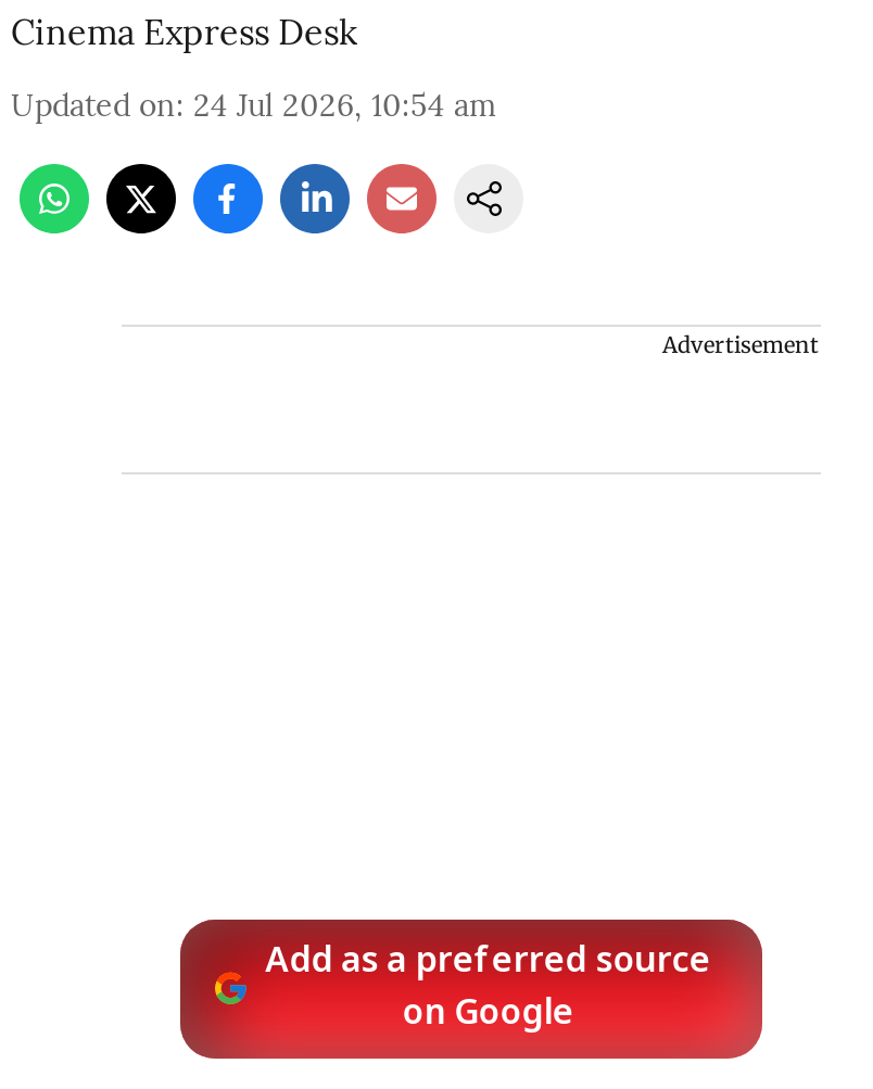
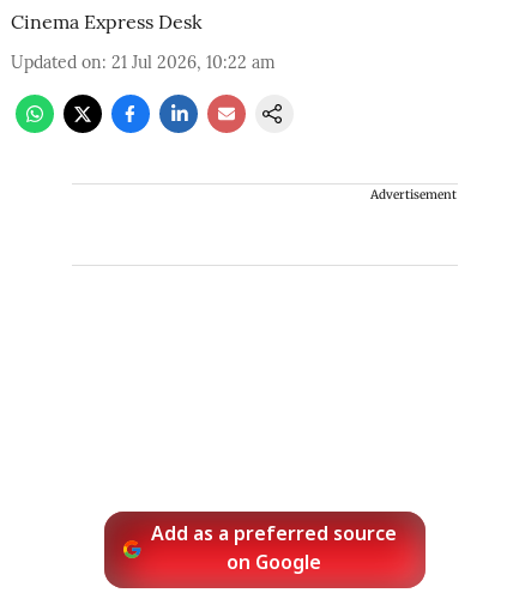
[11,86,497,125] Updated on: 24 Jul 2026, 10:54 am -> [11,52,276,73] Updated on: 21 Jul 2026, 10:22 am

